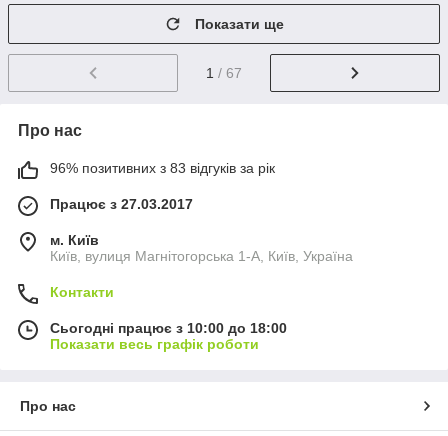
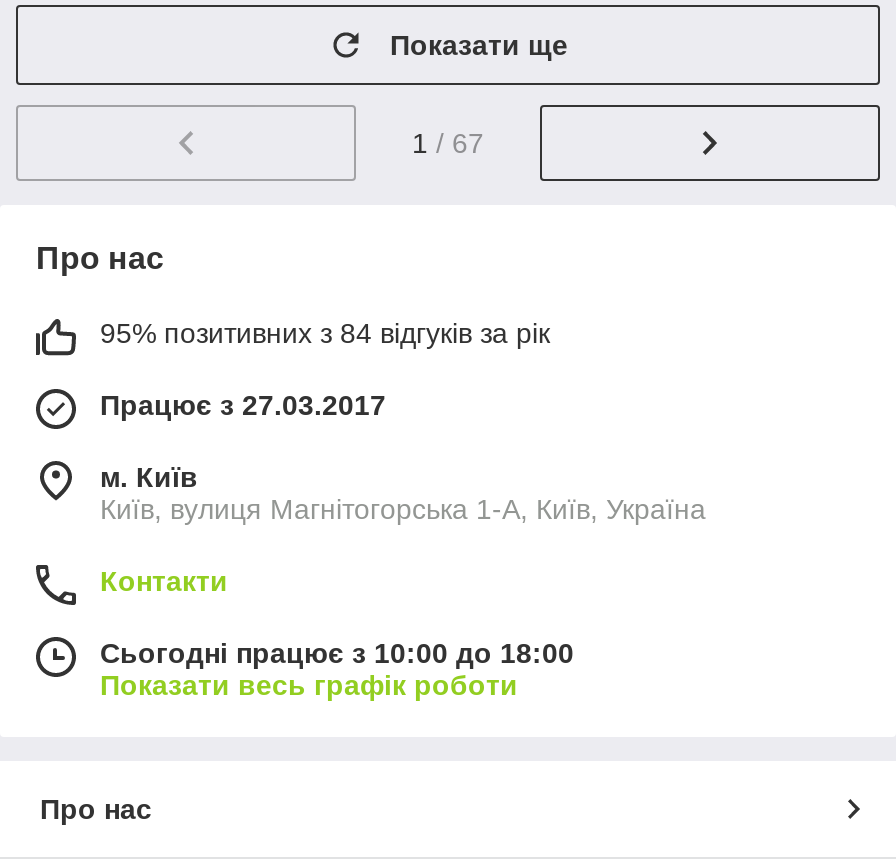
[50,160,275,176] 96% позитивних з 83 відгуків за рік -> [100,317,550,349] 95% позитивних з 84 відгуків за рік

